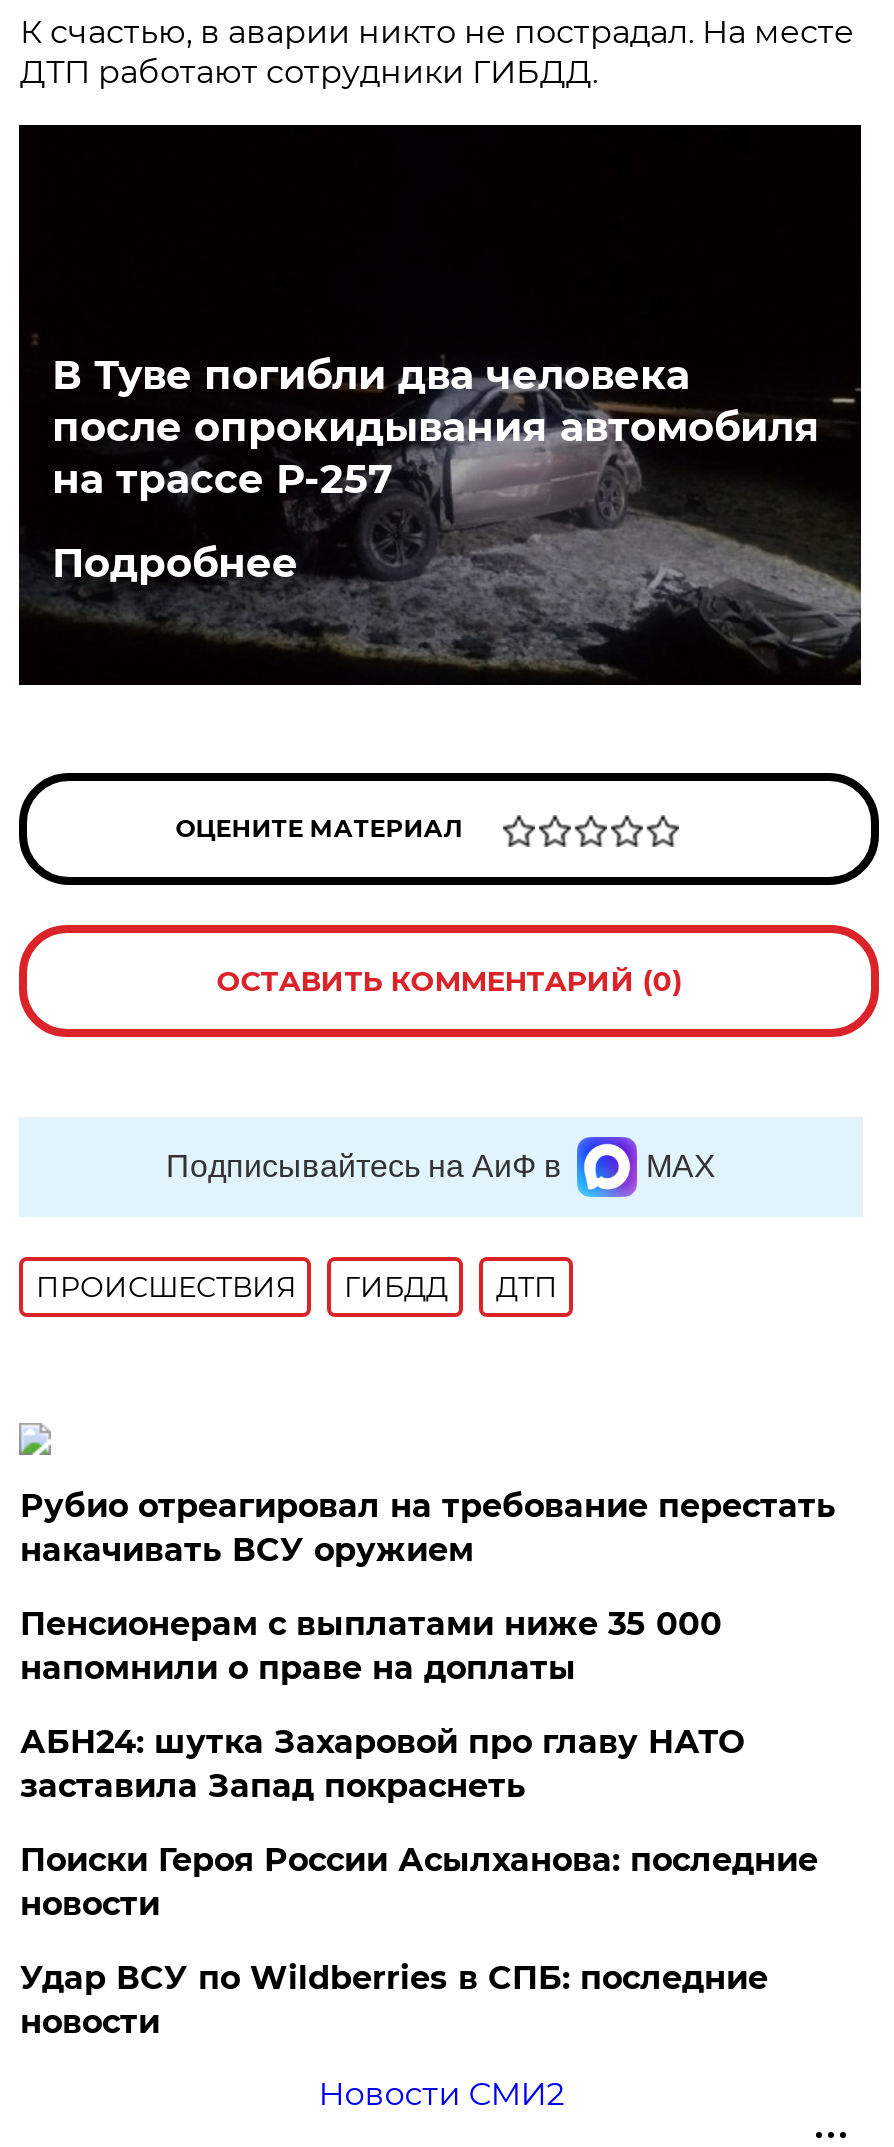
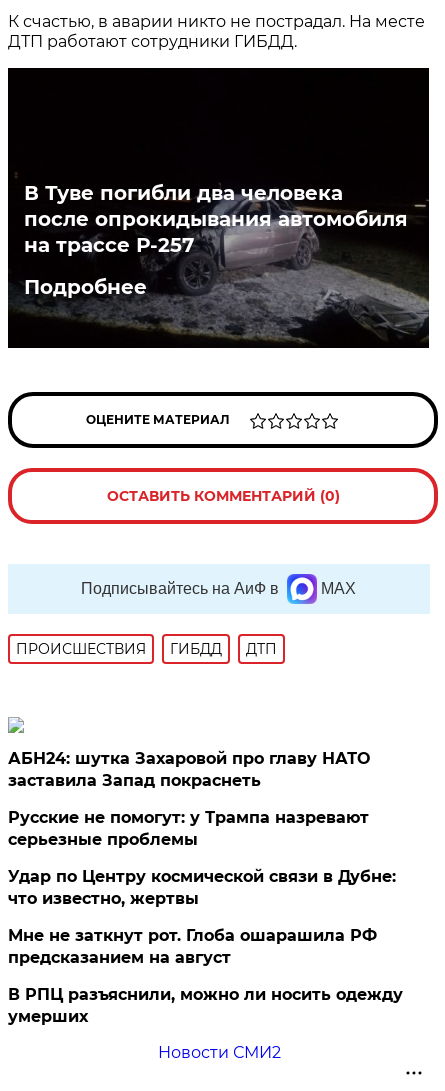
[20,1487,836,1687] Рубио отреагировал на требование перестать | накачивать ВСУ оружием | Пенсионерам с выплатами ниже 35 000 | напомнили о праве на доплаты -> none
moved [20,1723,744,1805] -> [8,749,370,790]: АБН24: шутка Захаровой про главу НАТО | заставила Запад покраснеть
[20,1841,818,2041] Поиски Героя России Асылханова: последние | новости | Удар ВСУ по Wildberries в СПБ: последние | новости -> [8,808,403,1026] Русские не помогут: у Трампа назревают | серьезные проблемы | Удар по Центру космической связи в Дубне: | что известно, жертвы | Мне не заткнут рот. Глоба ошарашила РФ | предсказанием на август | В РПЦ разъяснили, можно ли носить одежду | умерших

